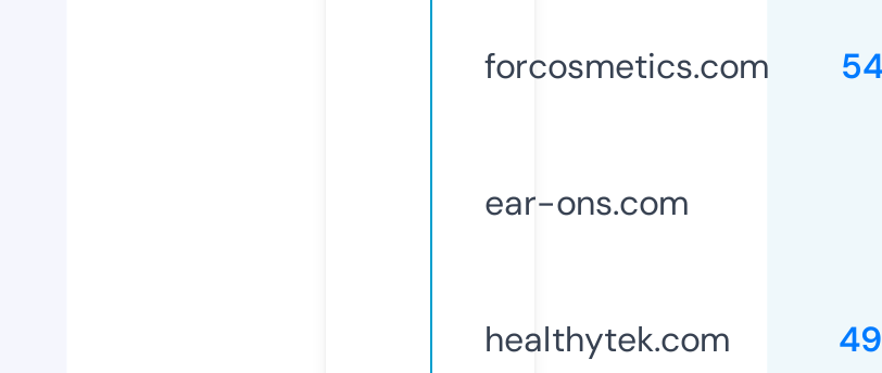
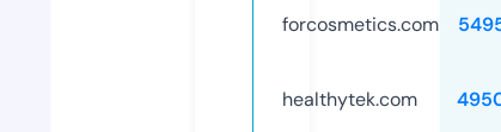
[484,180,689,225] ear-ons.com -> none

